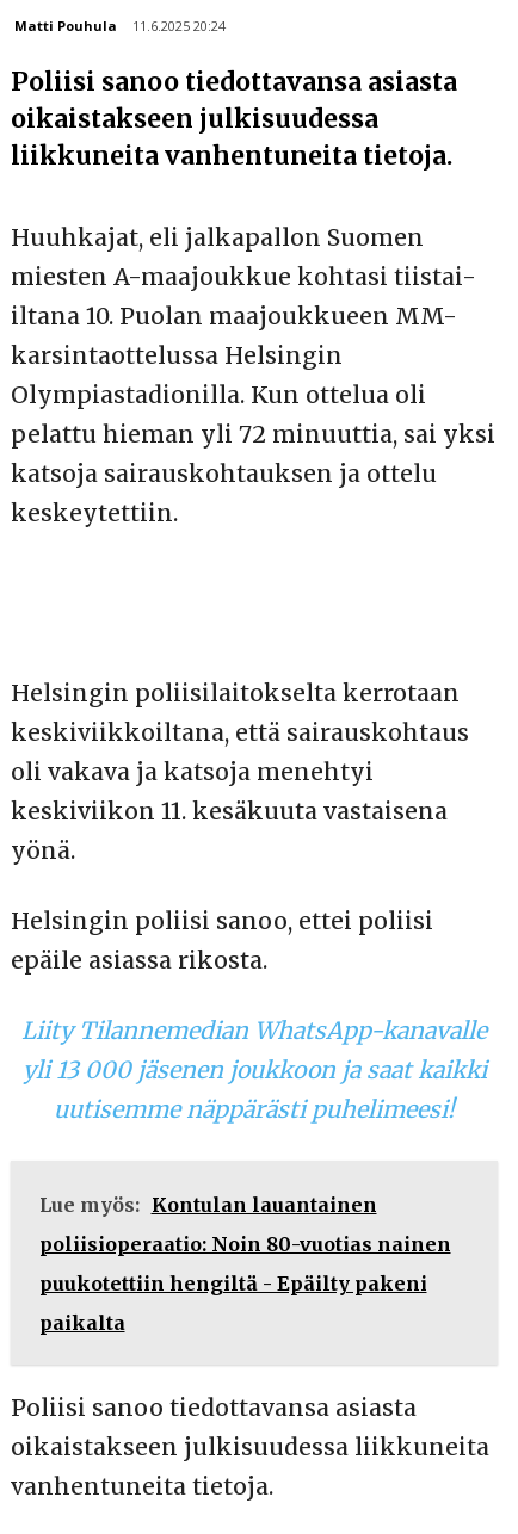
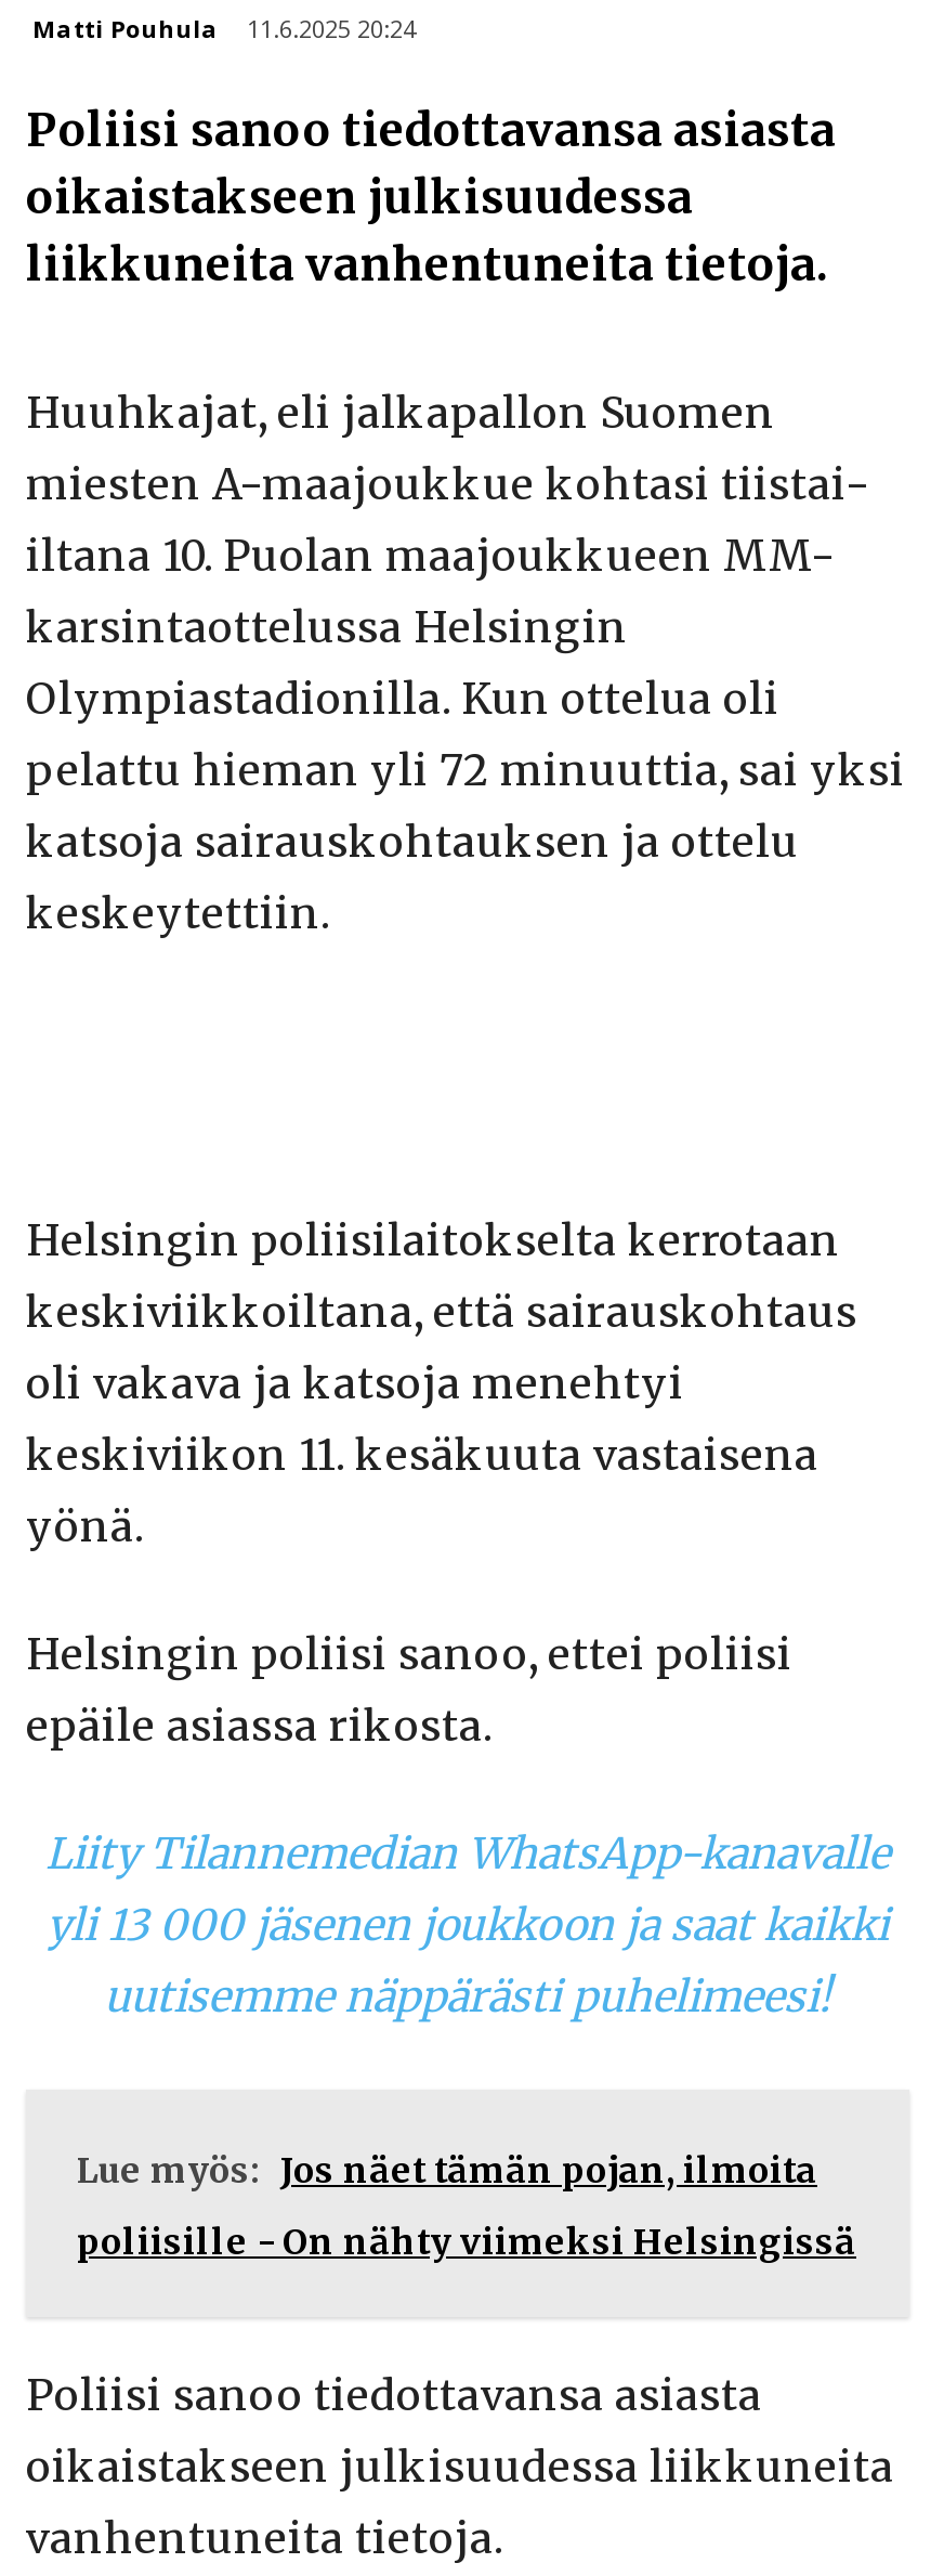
[39,1192,451,1334] Lue myös: Kontulan lauantainen | poliisioperaatio: Noin 80-vuotias nainen | puukotettiin hengiltä - Epäilty pakeni | paikalta -> [77,2147,856,2262] Lue myös: Jos näet tämän pojan, ilmoita | poliisille - On nähty viimeksi Helsingissä

